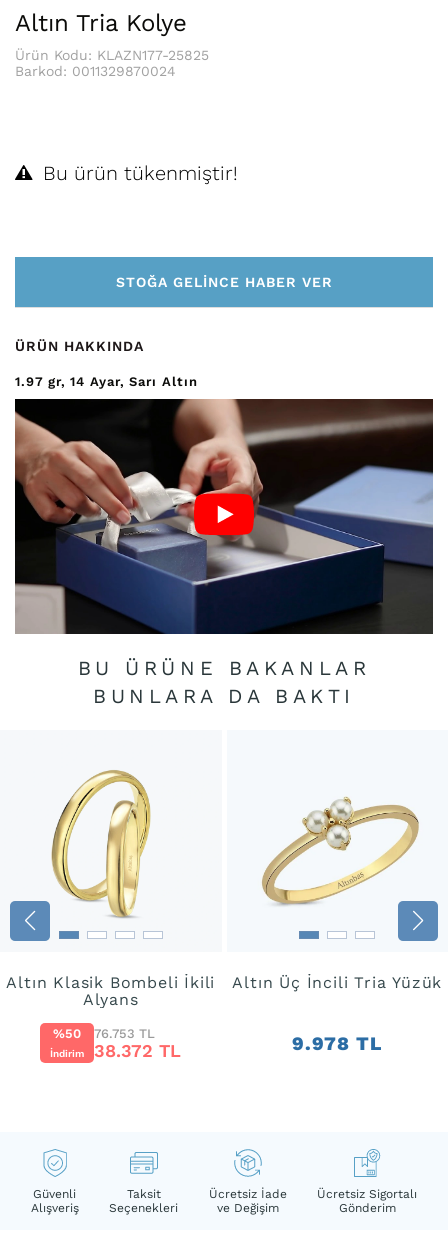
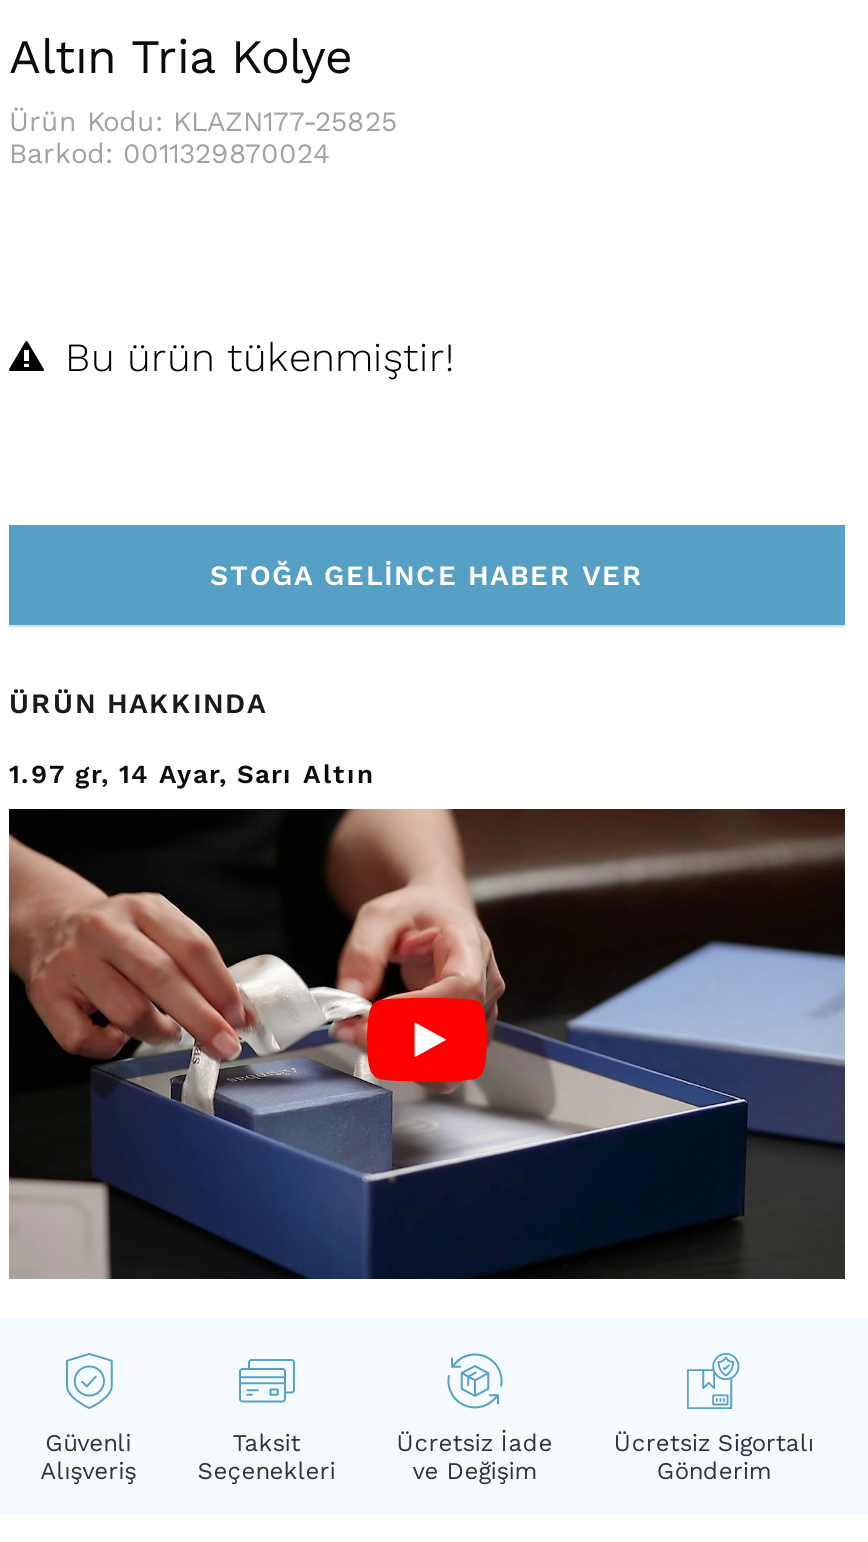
[78,656,370,708] BU ÜRÜNE BAKANLAR | BUNLARA DA BAKTI -> none
[6,769,215,1059] [image] | Altın Klasik Bombeli İkili | Alyans | %50 | İndirim -> none
[232,796,442,1055] [image] | Altın Üç İncili Tria Yüzük | 9.978 TL -> none
[94,1026,181,1061] 76.753 TL | 38.372 TL -> none

